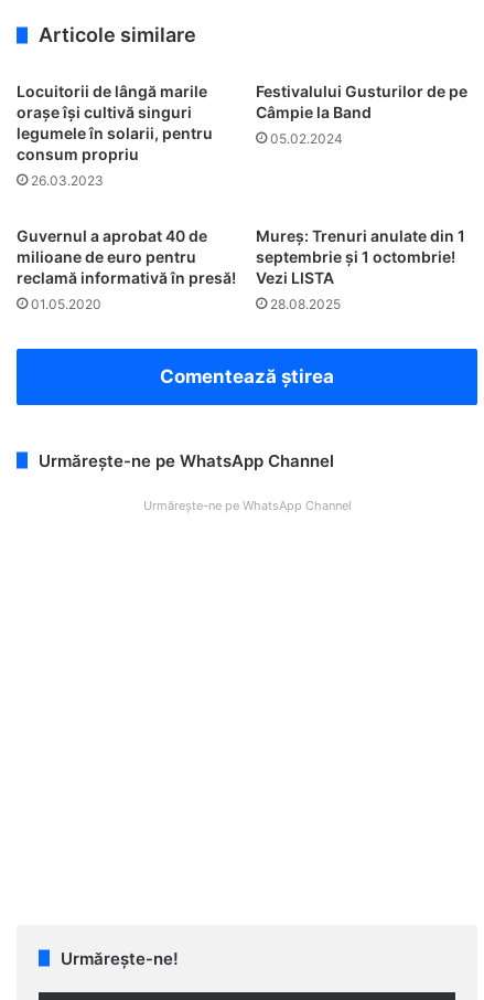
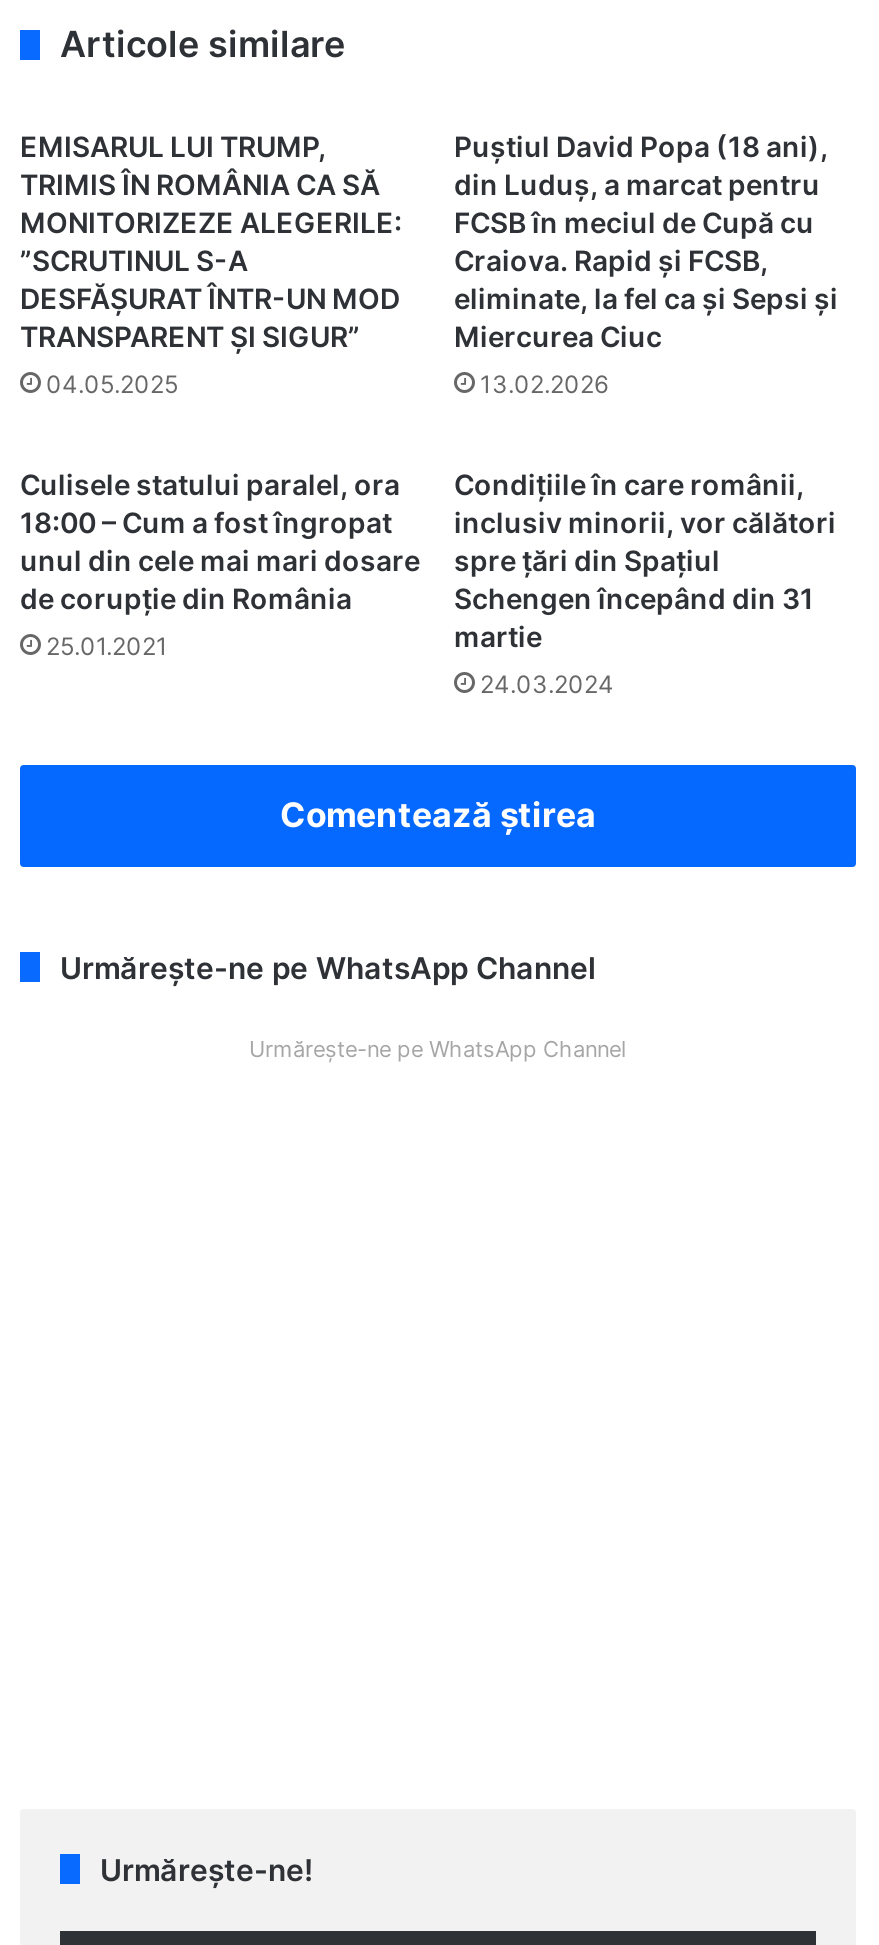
[17,81,213,163] Locuitorii de lângă marile | orașe își cultivă singuri | legumele în solarii, pentru | consum propriu -> [20,128,402,352] EMISARUL LUI TRUMP, | TRIMIS ÎN ROMÂNIA CA SĂ | MONITORIZEZE ALEGERILE: | ”SCRUTINUL S-A | DESFĂȘURAT ÎNTR-UN MOD | TRANSPARENT ȘI SIGUR”
[256,81,467,121] Festivalului Gusturilor de pe | Câmpie la Band -> [454,128,838,352] Puștiul David Popa (18 ani), | din Luduș, a marcat pentru | FCSB în meciul de Cupă cu | Craiova. Rapid și FCSB, | eliminate, la fel ca și Sepsi și | Miercurea Ciuc
[270,130,343,146] 05.02.2024 -> [480,368,608,398] 13.02.2026
[31,172,104,188] 26.03.2023 -> [46,368,178,398] 04.05.2025
[17,226,236,286] Guvernul a aprobat 40 de | milioane de euro pentru | reclamă informativă în presă! -> [20,466,420,614] Culisele statului paralel, ora | 18:00 – Cum a fost îngropat | unul din cele mai mari dosare | de corupție din România
[256,226,465,286] Mureș: Trenuri anulate din 1 | septembrie și 1 octombrie! | Vezi LISTA -> [454,466,836,652] Condițiile în care românii, | inclusiv minorii, vor călători | spre țări din Spațiul | Schengen începând din 31 | martie
[31,295,101,312] 01.05.2020 -> [46,630,168,660] 25.01.2021
[270,295,341,312] 28.08.2025 -> [480,668,614,698] 24.03.2024

